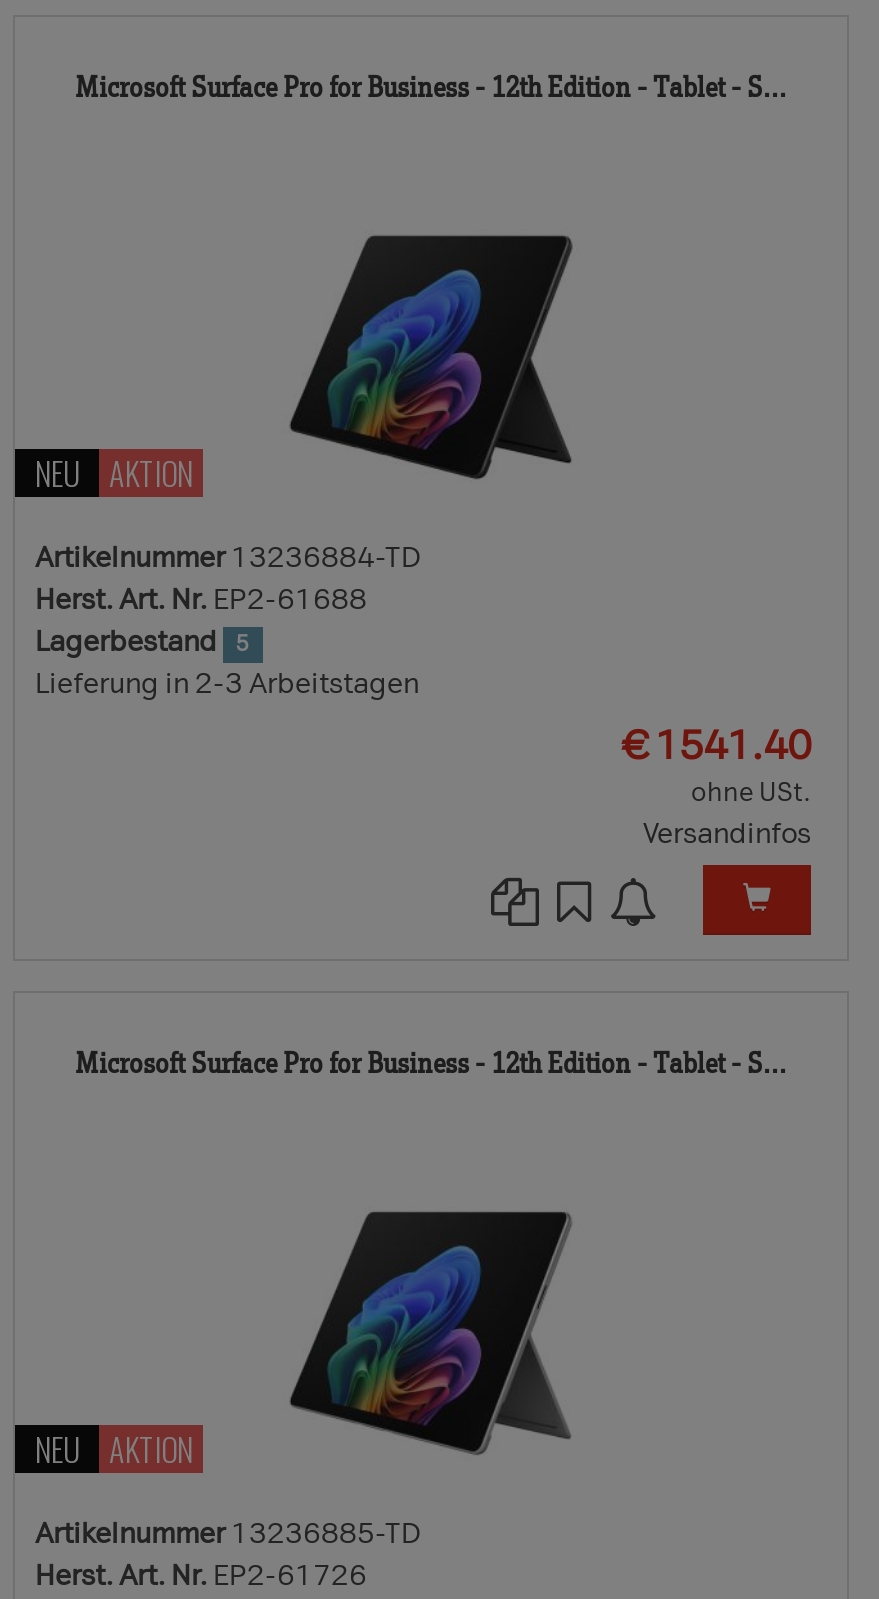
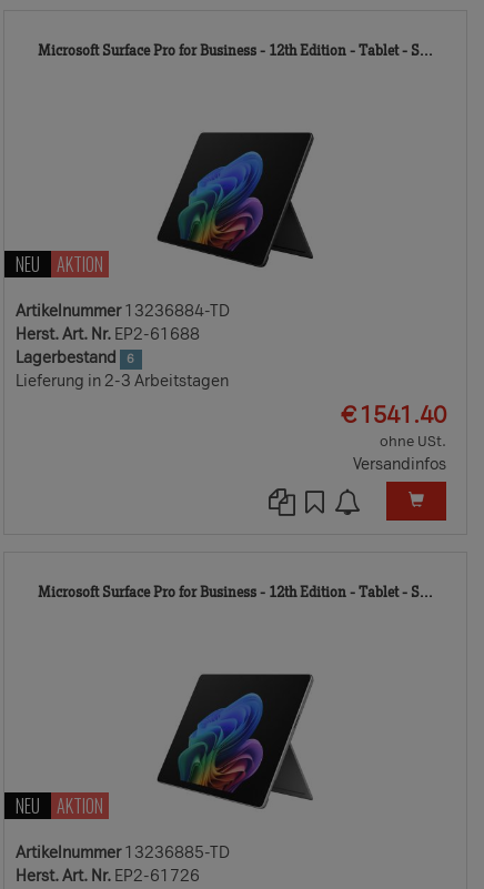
[35,625,250,659] Lagerbestand 5 -> [16,348,135,367] Lagerbestand 6

